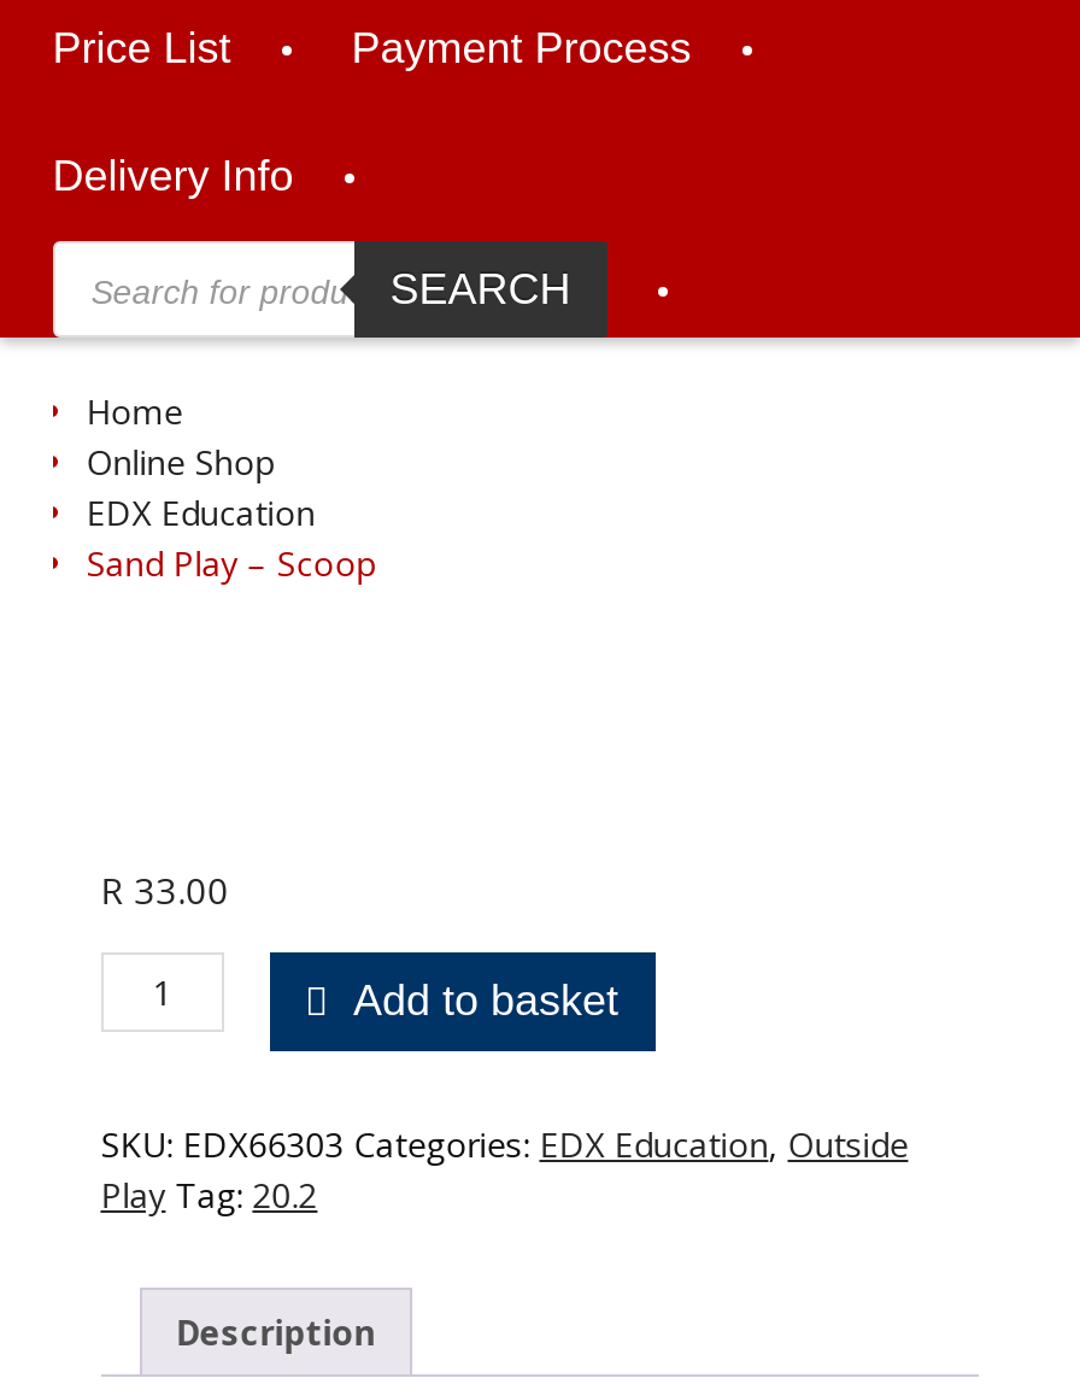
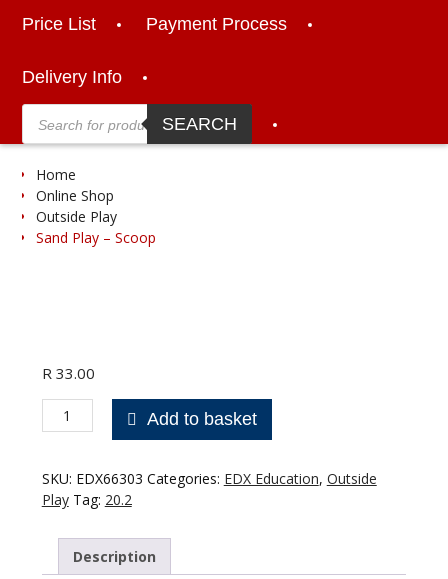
[86,489,315,535] EDX Education -> [36,207,117,226] Outside Play

